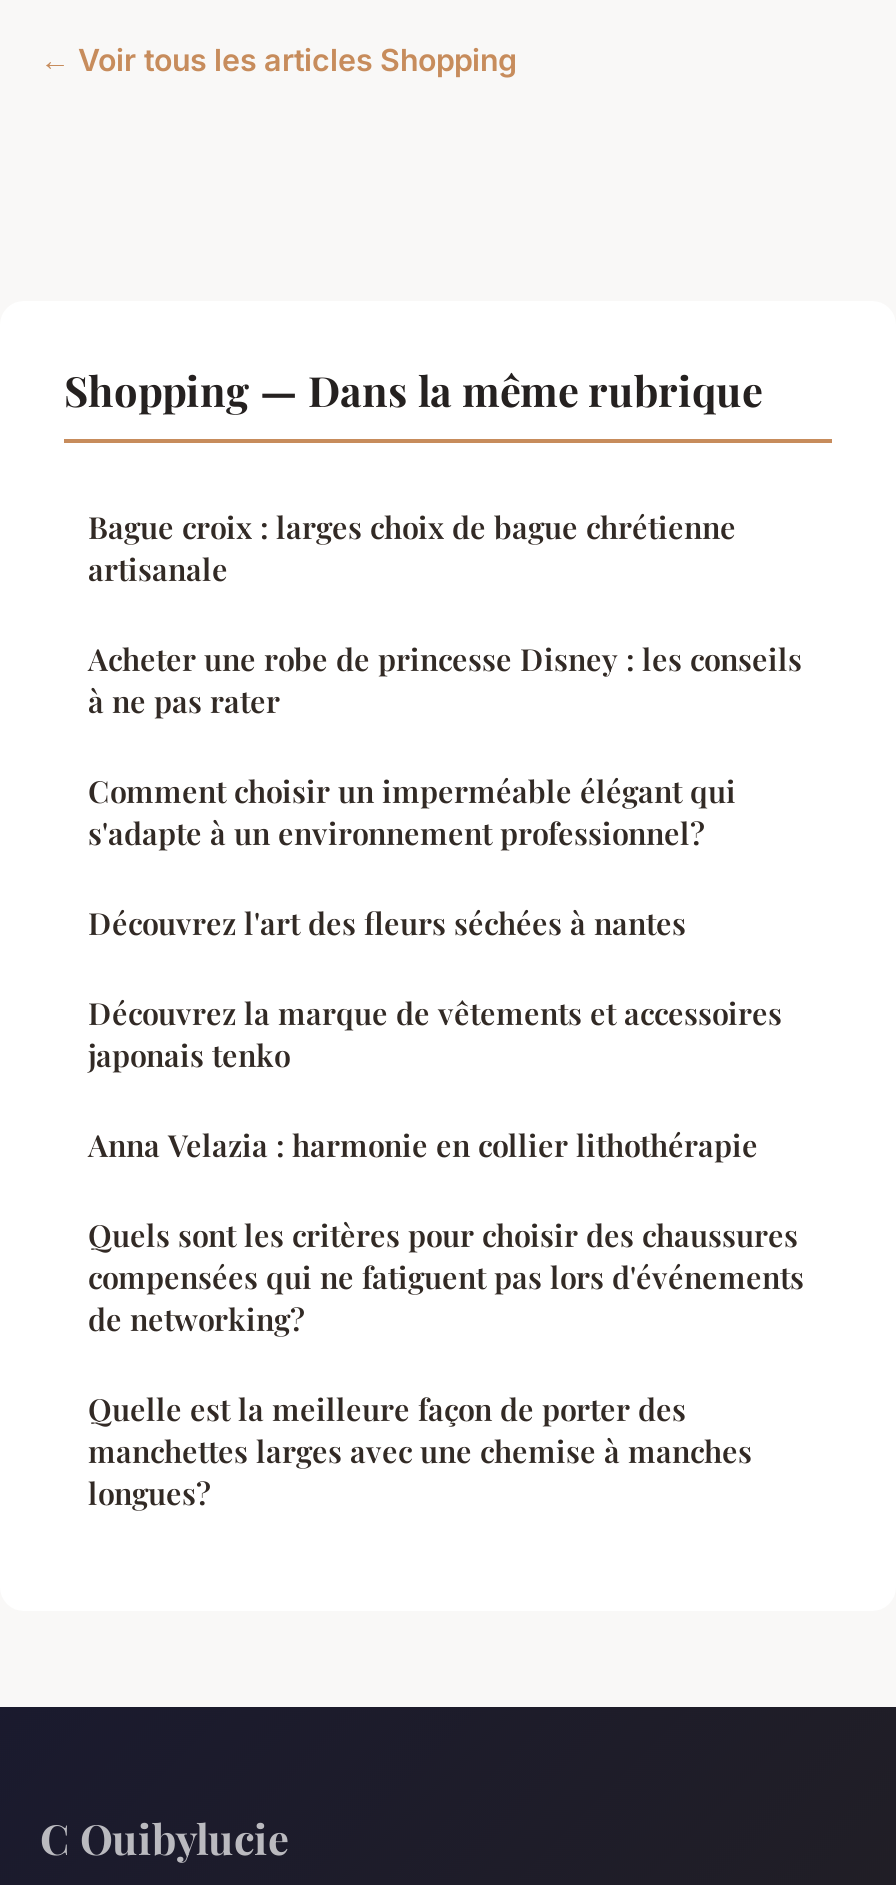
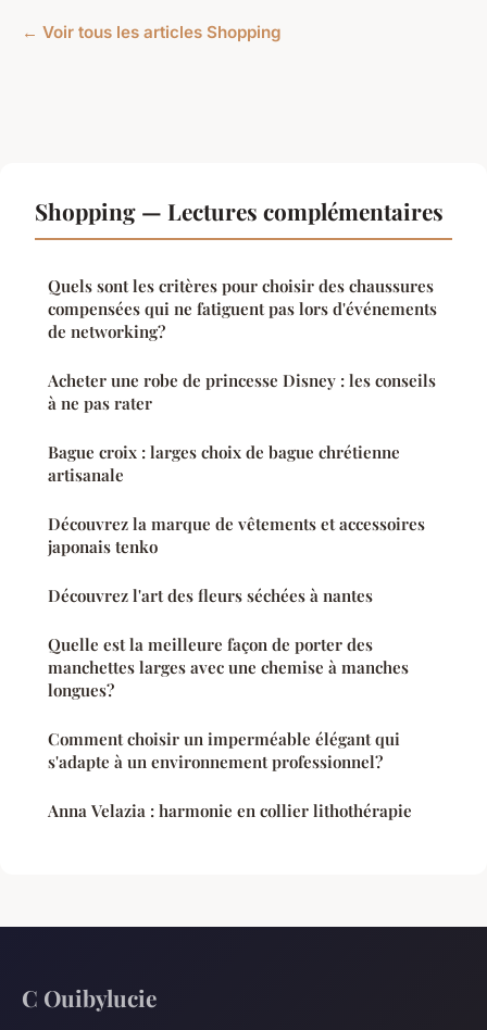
[64,360,762,416] Shopping — Dans la même rubrique -> [35,195,444,226] Shopping — Lectures complémentaires
moved [88,506,802,1074] -> [48,369,436,606]: Acheter une robe de princesse Disney : les conseils | à ne pas rater | Bague croix : larges choix de bague chrétienne | artisanale | Découvrez la marque de vêtements et accessoires | japonais tenko | Découvrez l'art des fleurs séchées à nantes
moved [88,770,758,1164] -> [48,728,412,821]: Comment choisir un imperméable élégant qui | s'adapte à un environnement professionnel? | Anna Velazia : harmonie en collier lithothérapie
moved [88,1214,804,1338] -> [48,275,437,342]: Quels sont les critères pour choisir des chaussures | compensées qui ne fatiguent pas lors d'événements | de networking?
moved [88,1388,752,1512] -> [48,633,409,700]: Quelle est la meilleure façon de porter des | manchettes larges avec une chemise à manches | longues?

